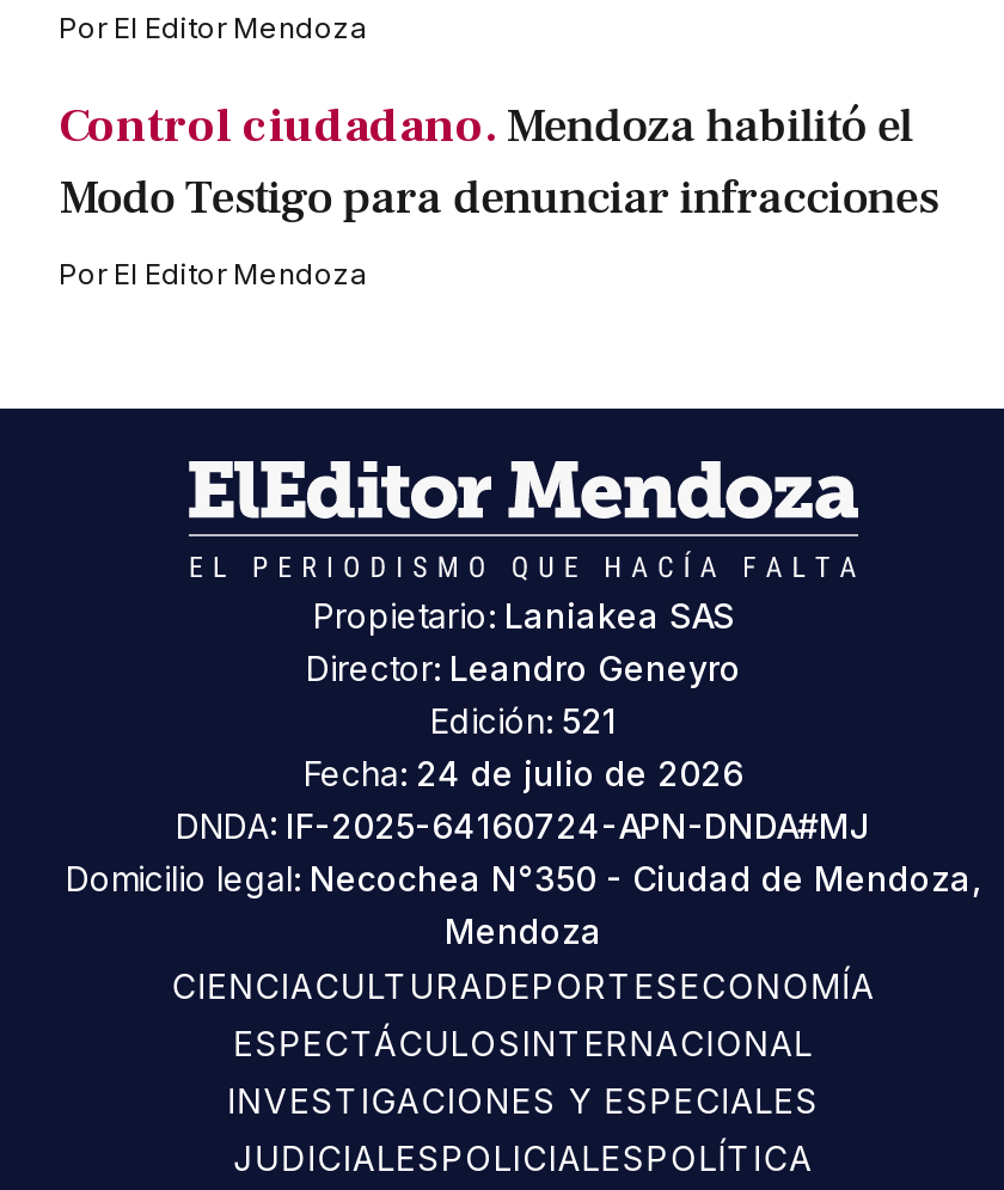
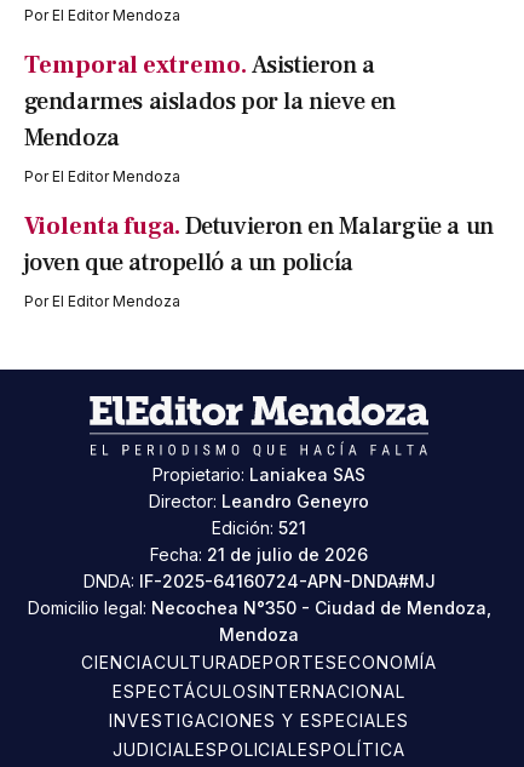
[59,96,938,230] Control ciudadano. Mendoza habilitó el | Modo Testigo para denunciar infracciones -> [24,50,493,279] Temporal extremo. Asistieron a | gendarmes aislados por la nieve en | Mendoza | Por El Editor Mendoza | Violenta fuga. Detuvieron en Malargüe a un | joven que atropelló a un policía
[304,753,743,794] Fecha: 24 de julio de 2026 -> [150,544,368,565] Fecha: 21 de julio de 2026

